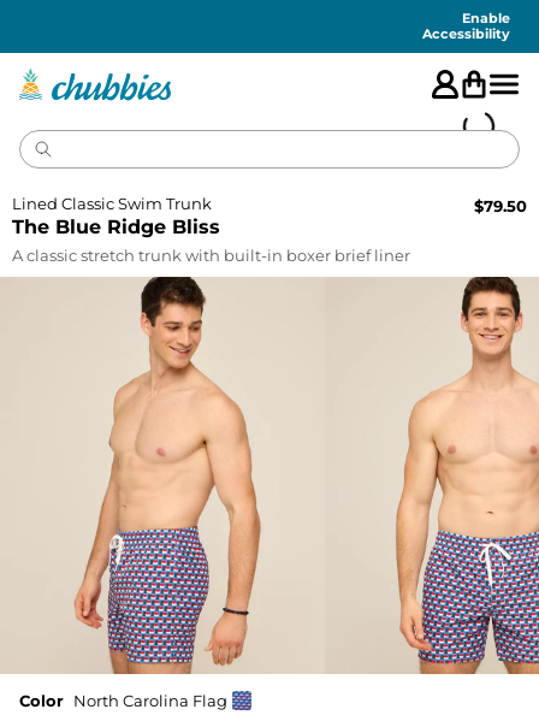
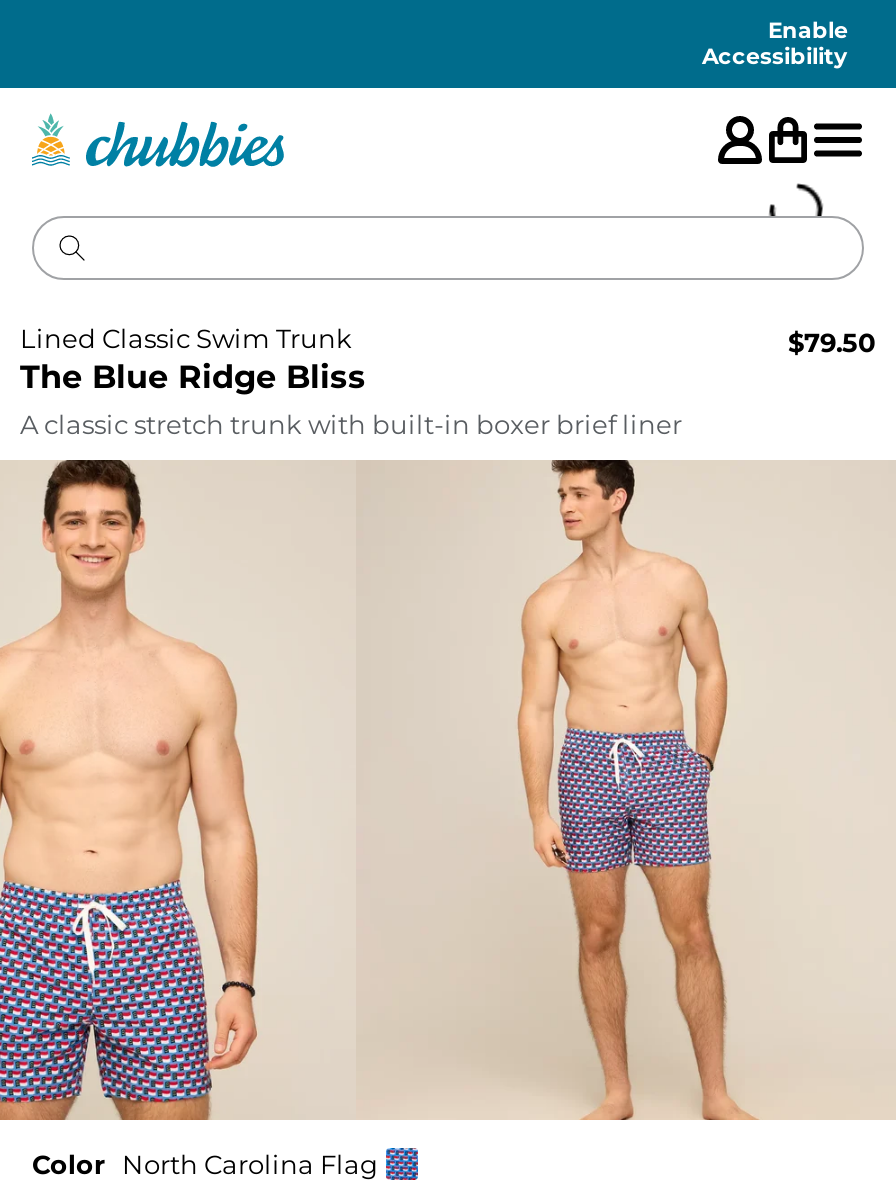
[4,276,261,674] [image] -> [6,458,432,1120] [image]
[312,276,535,674] [image] -> [516,458,890,1120] [image]

